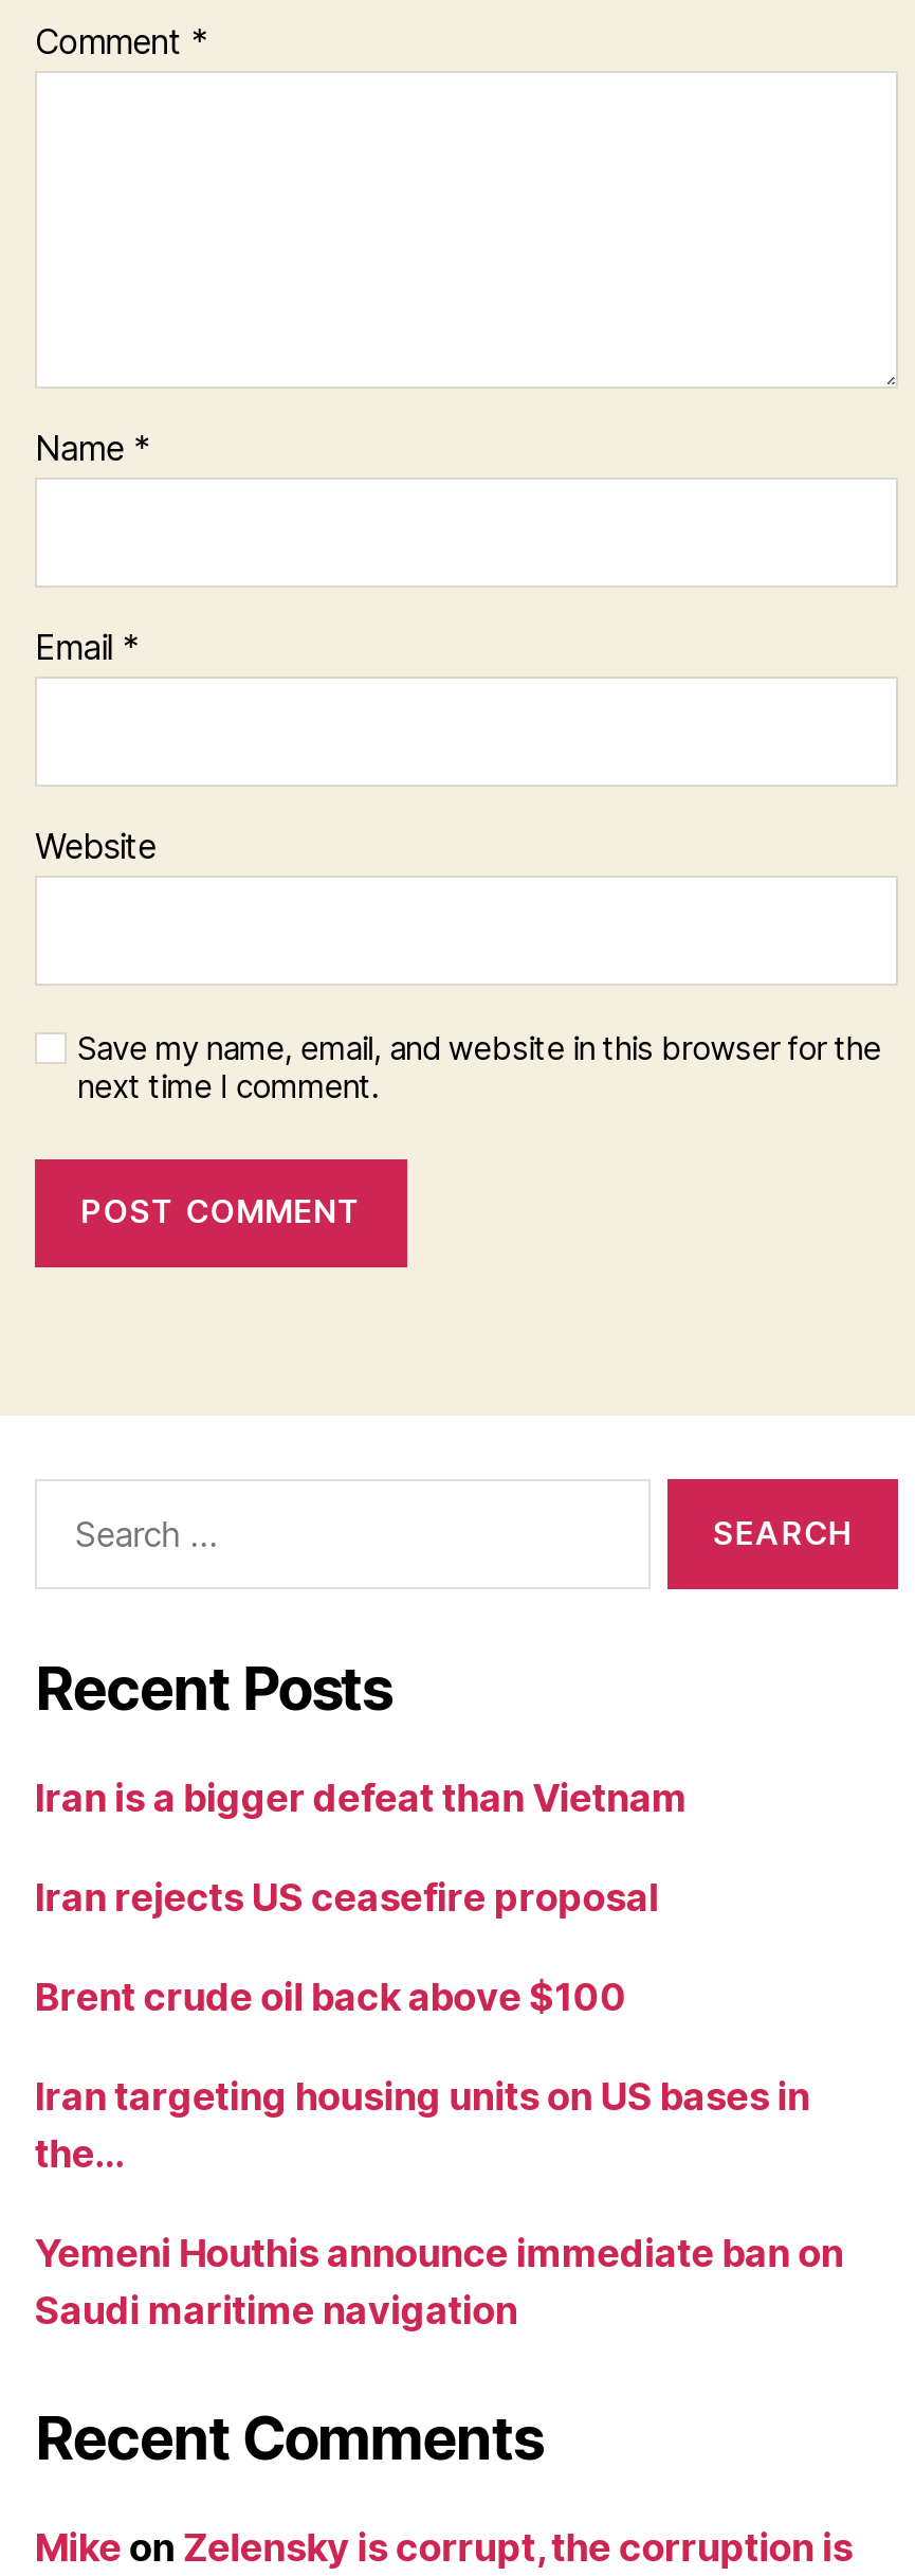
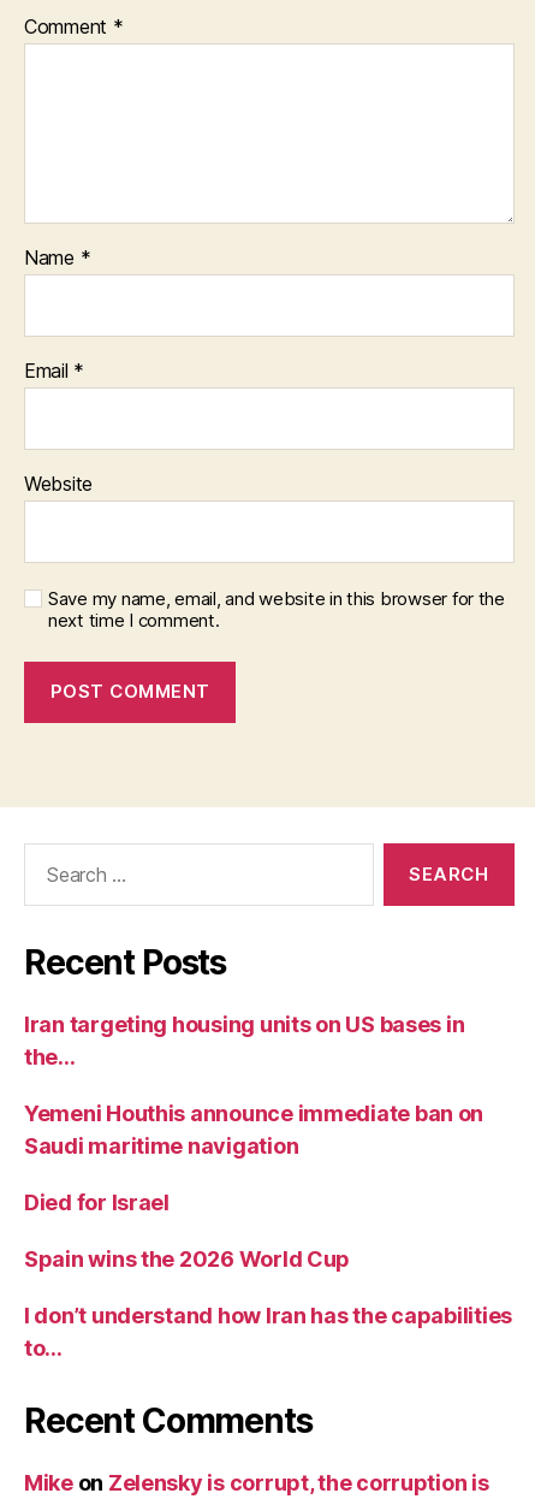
[35,1775,687,2018] Iran is a bigger defeat than Vietnam | Iran rejects US ceasefire proposal | Brent crude oil back above $100 -> none
moved [35,2073,843,2332] -> [24,1011,484,1158]: Iran targeting housing units on US bases in | the… | Yemeni Houthis announce immediate ban on | Saudi maritime navigation
none -> [24,1189,512,1360] Died for Israel | Spain wins the 2026 World Cup | I don’t understand how Iran has the capabilities | to…

